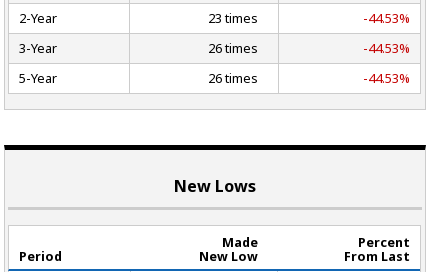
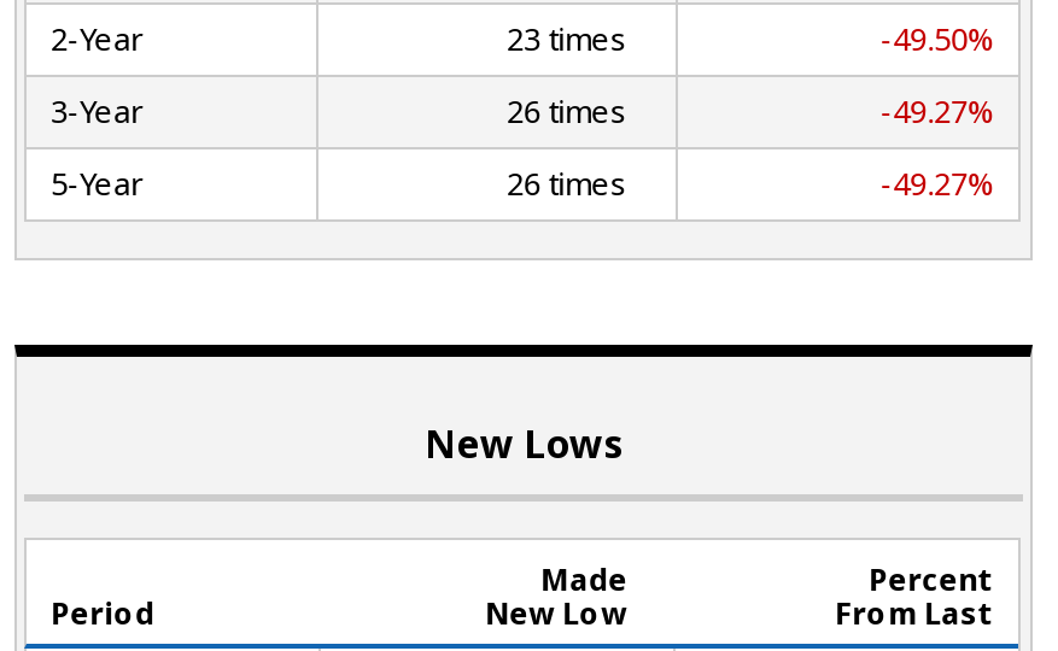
[363,9,410,27] -44.53% -> [881,16,994,60] -49.50%
[363,39,410,57] -44.53% -> [881,89,994,132] -49.27%
[363,69,410,87] -44.53% -> [881,161,994,204] -49.27%

